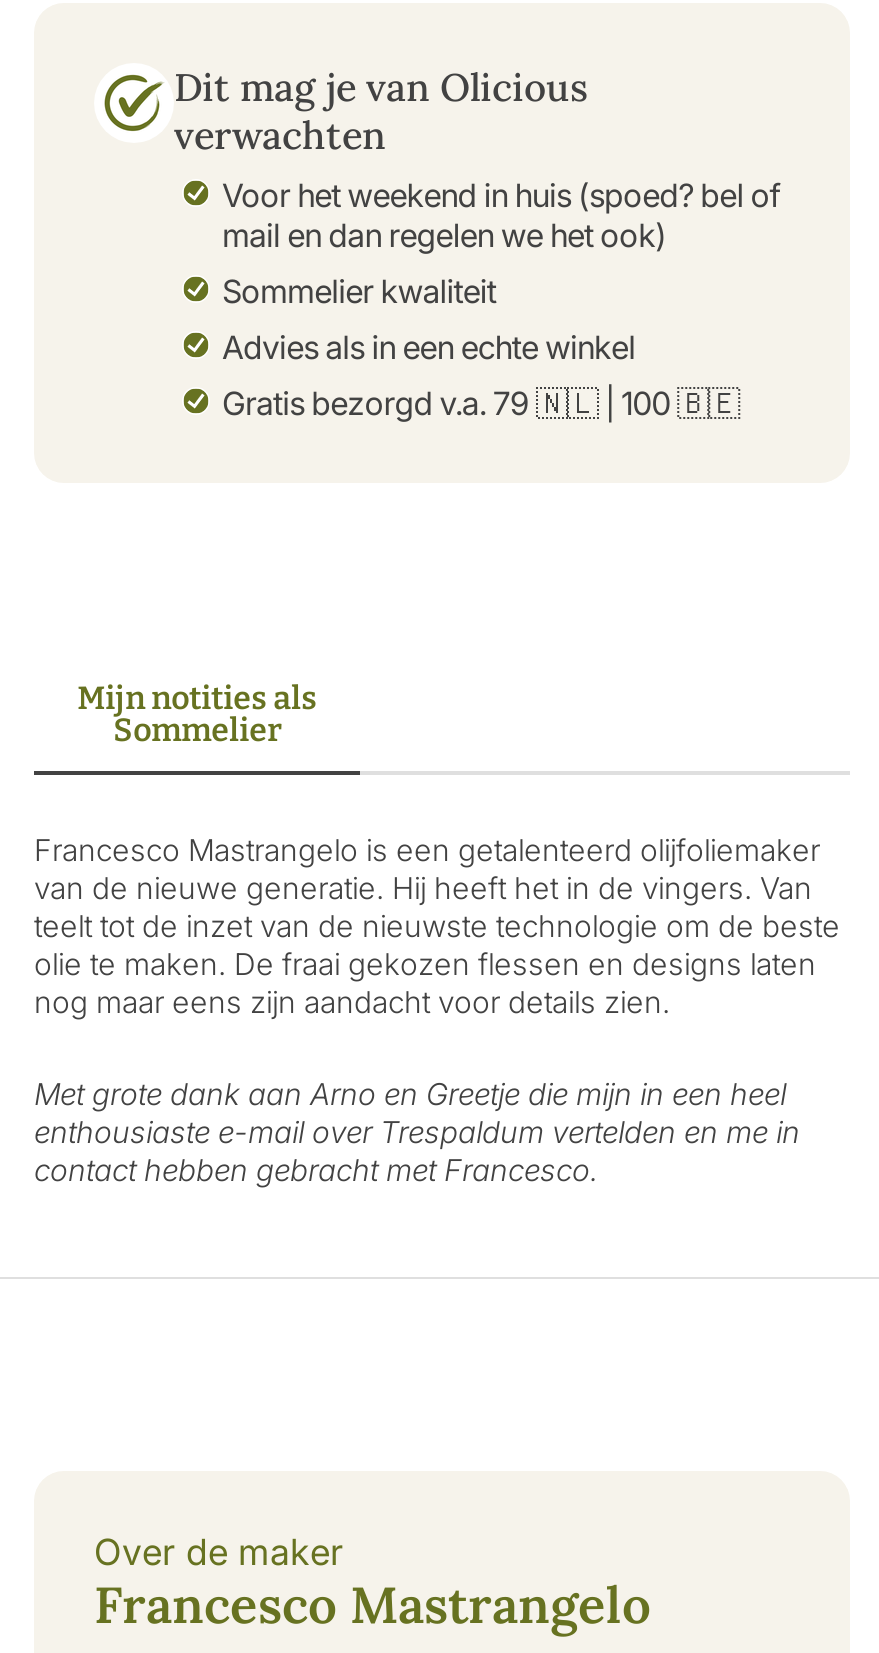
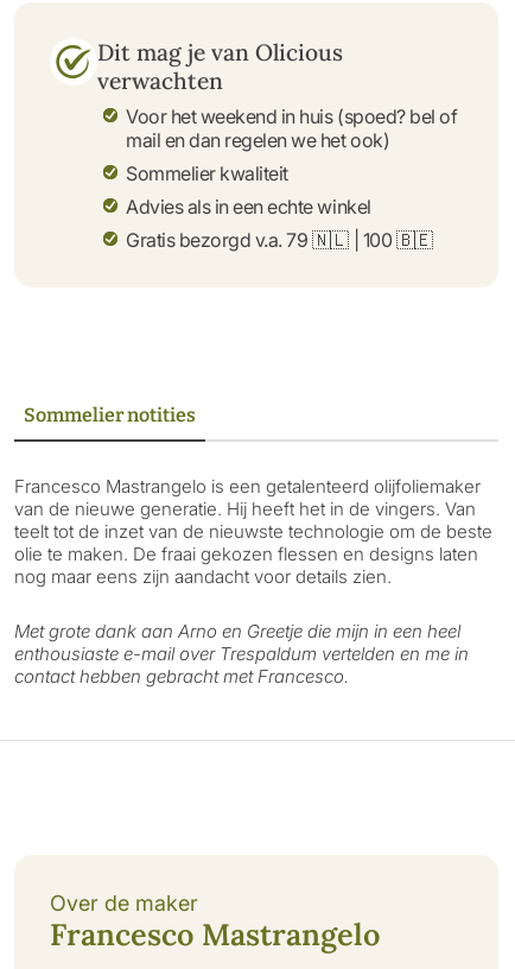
[77,679,317,749] Mijn notities als | Sommelier -> [24,404,196,426] Sommelier notities

